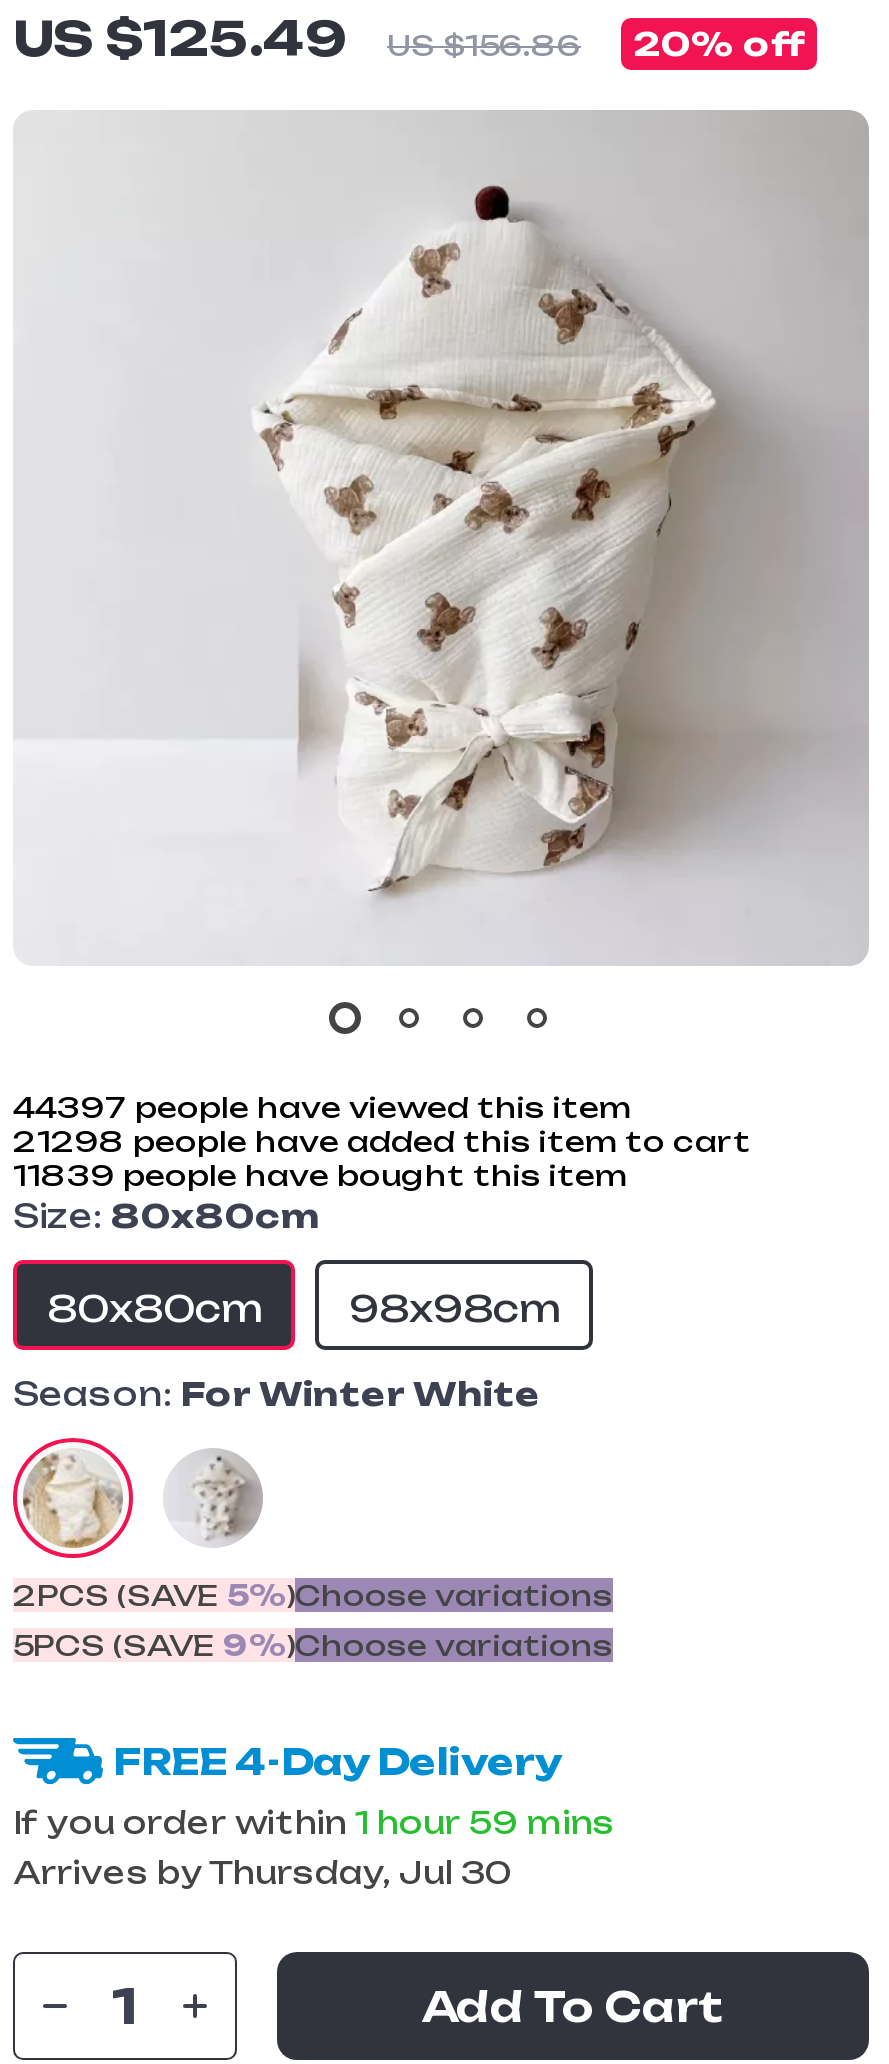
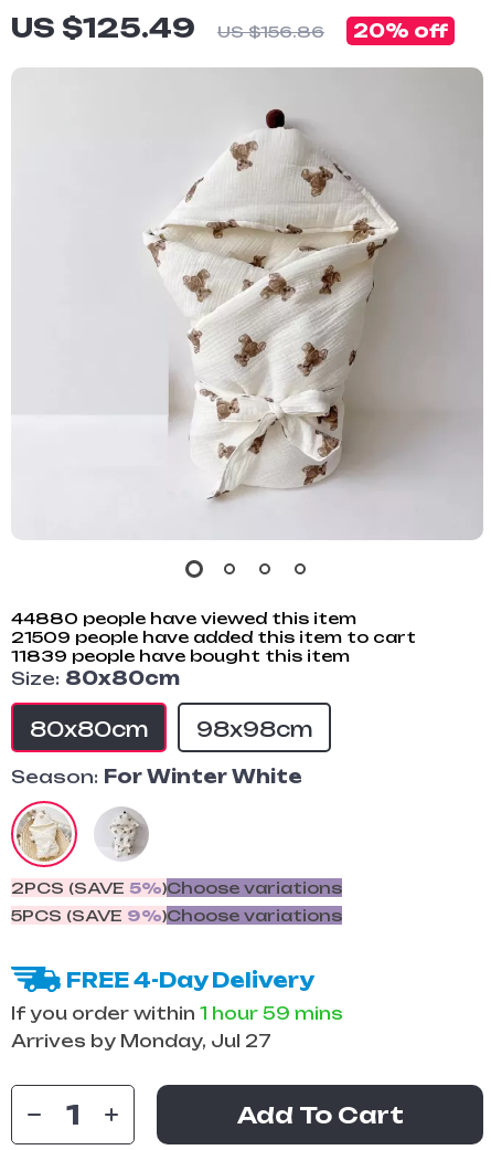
[13,1090,631,1124] 44397 people have viewed this item -> [11,609,356,627] 44880 people have viewed this item
[13,1124,751,1158] 21298 people have added this item to cart -> [11,627,416,646] 21509 people have added this item to cart
[13,1854,513,1892] Arrives by Thursday, Jul 30 -> [11,1031,271,1052] Arrives by Monday, Jul 27

